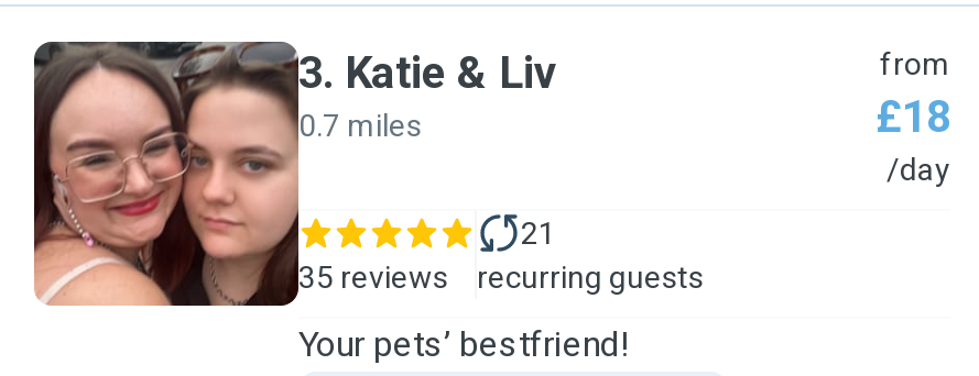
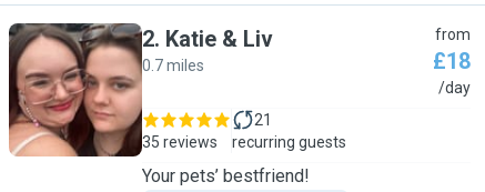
[298,46,558,99] 3. Katie & Liv -> [142,26,273,52] 2. Katie & Liv

